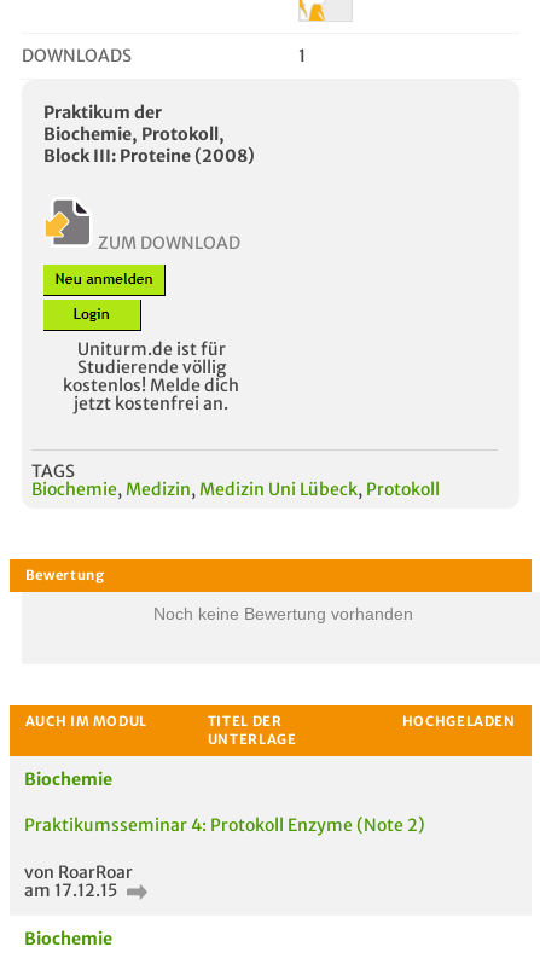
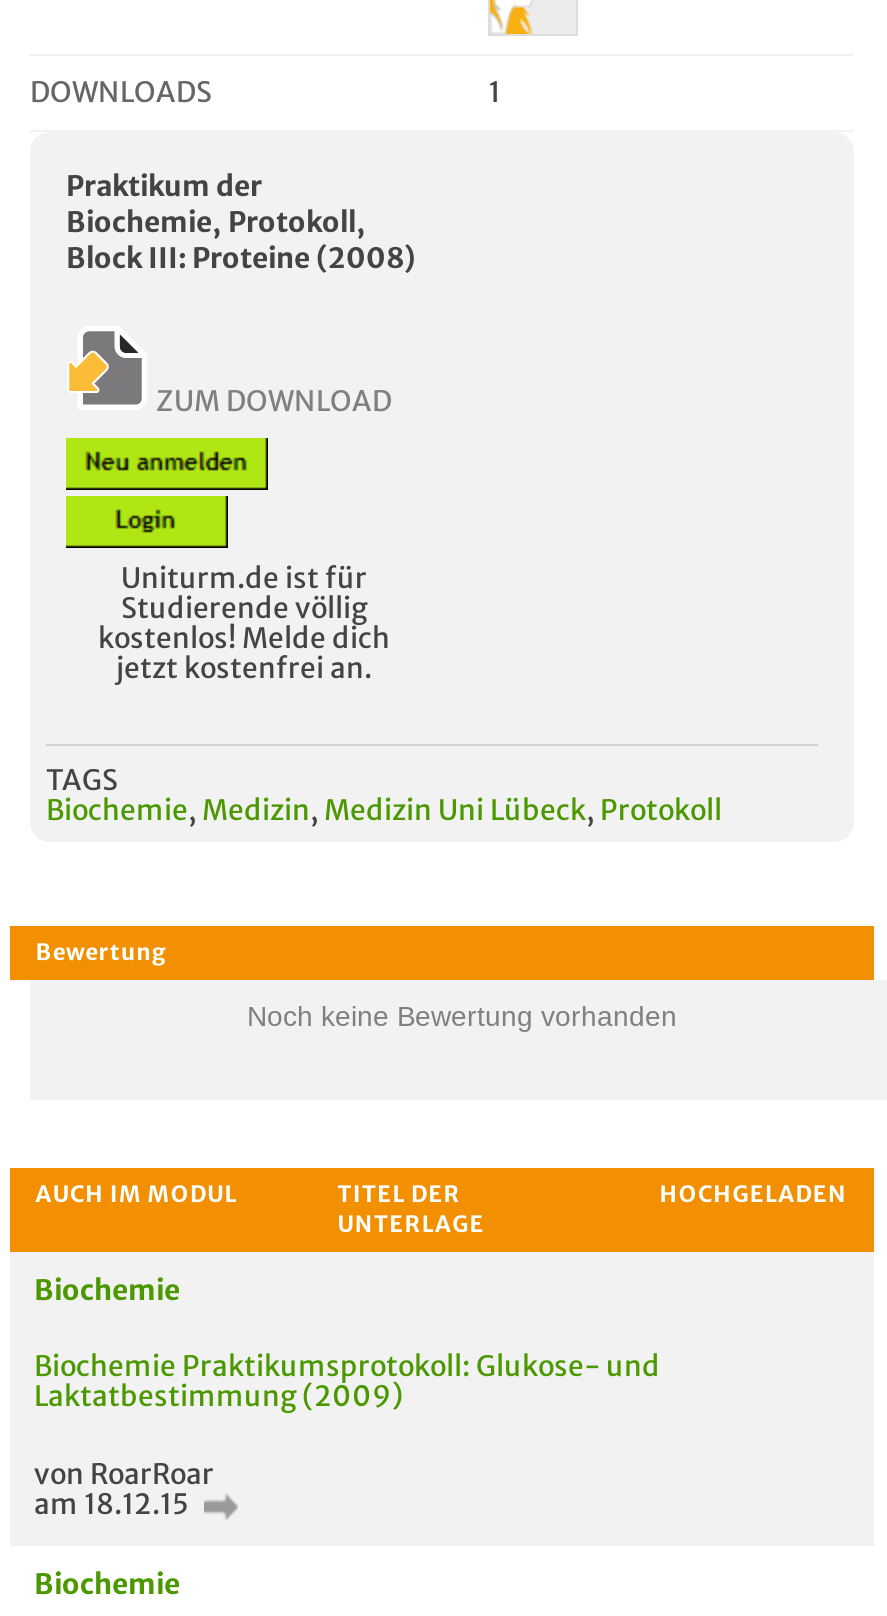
[24,814,425,836] Praktikumsseminar 4: Protokoll Enzyme (Note 2) -> [34,1348,660,1414] Biochemie Praktikumsprotokoll: Glukose- und | Laktatbestimmung (2009)
[24,879,121,901] am 17.12.15 -> [34,1486,194,1522] am 18.12.15

